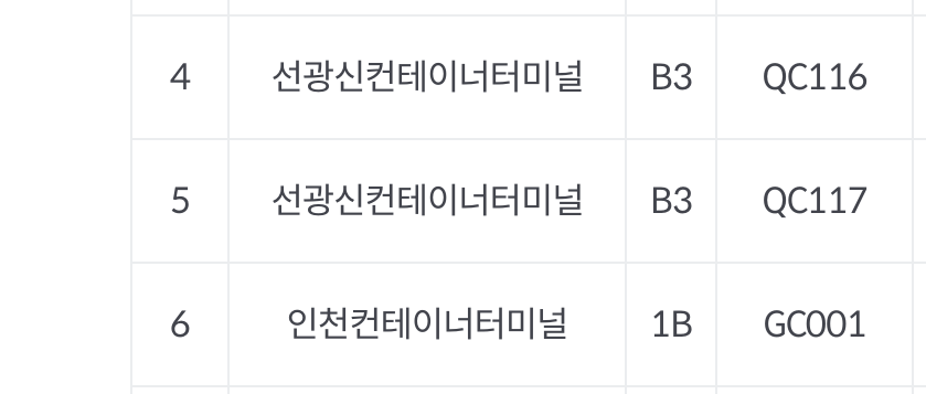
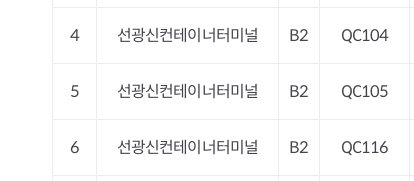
[650,54,867,100] B3 | QC116 -> [289,25,388,46] B2 | QC104
[650,178,867,224] B3 | QC117 -> [289,81,388,102] B2 | QC105
[287,301,866,348] 인천컨테이너터미널 | 1B | GC001 -> [117,137,388,158] 선광신컨테이너터미널 | B2 | QC116

